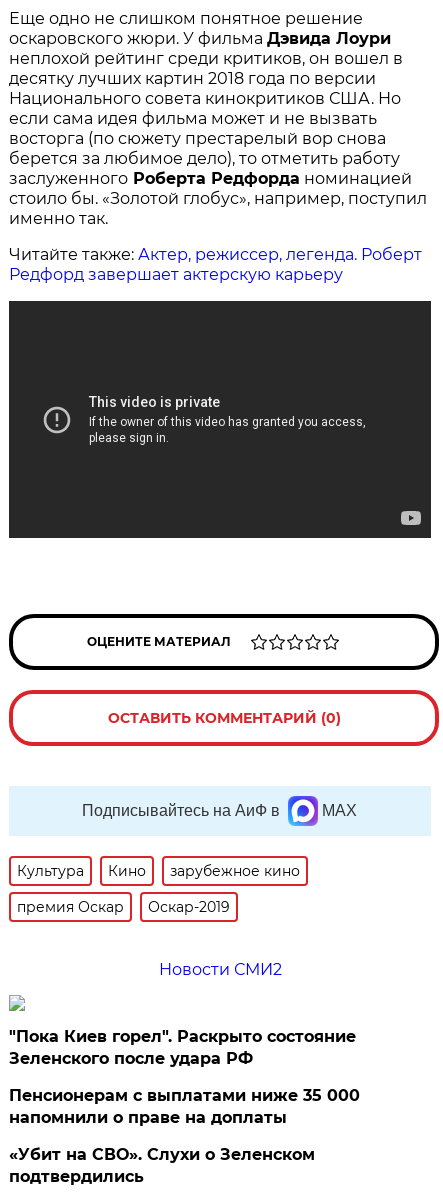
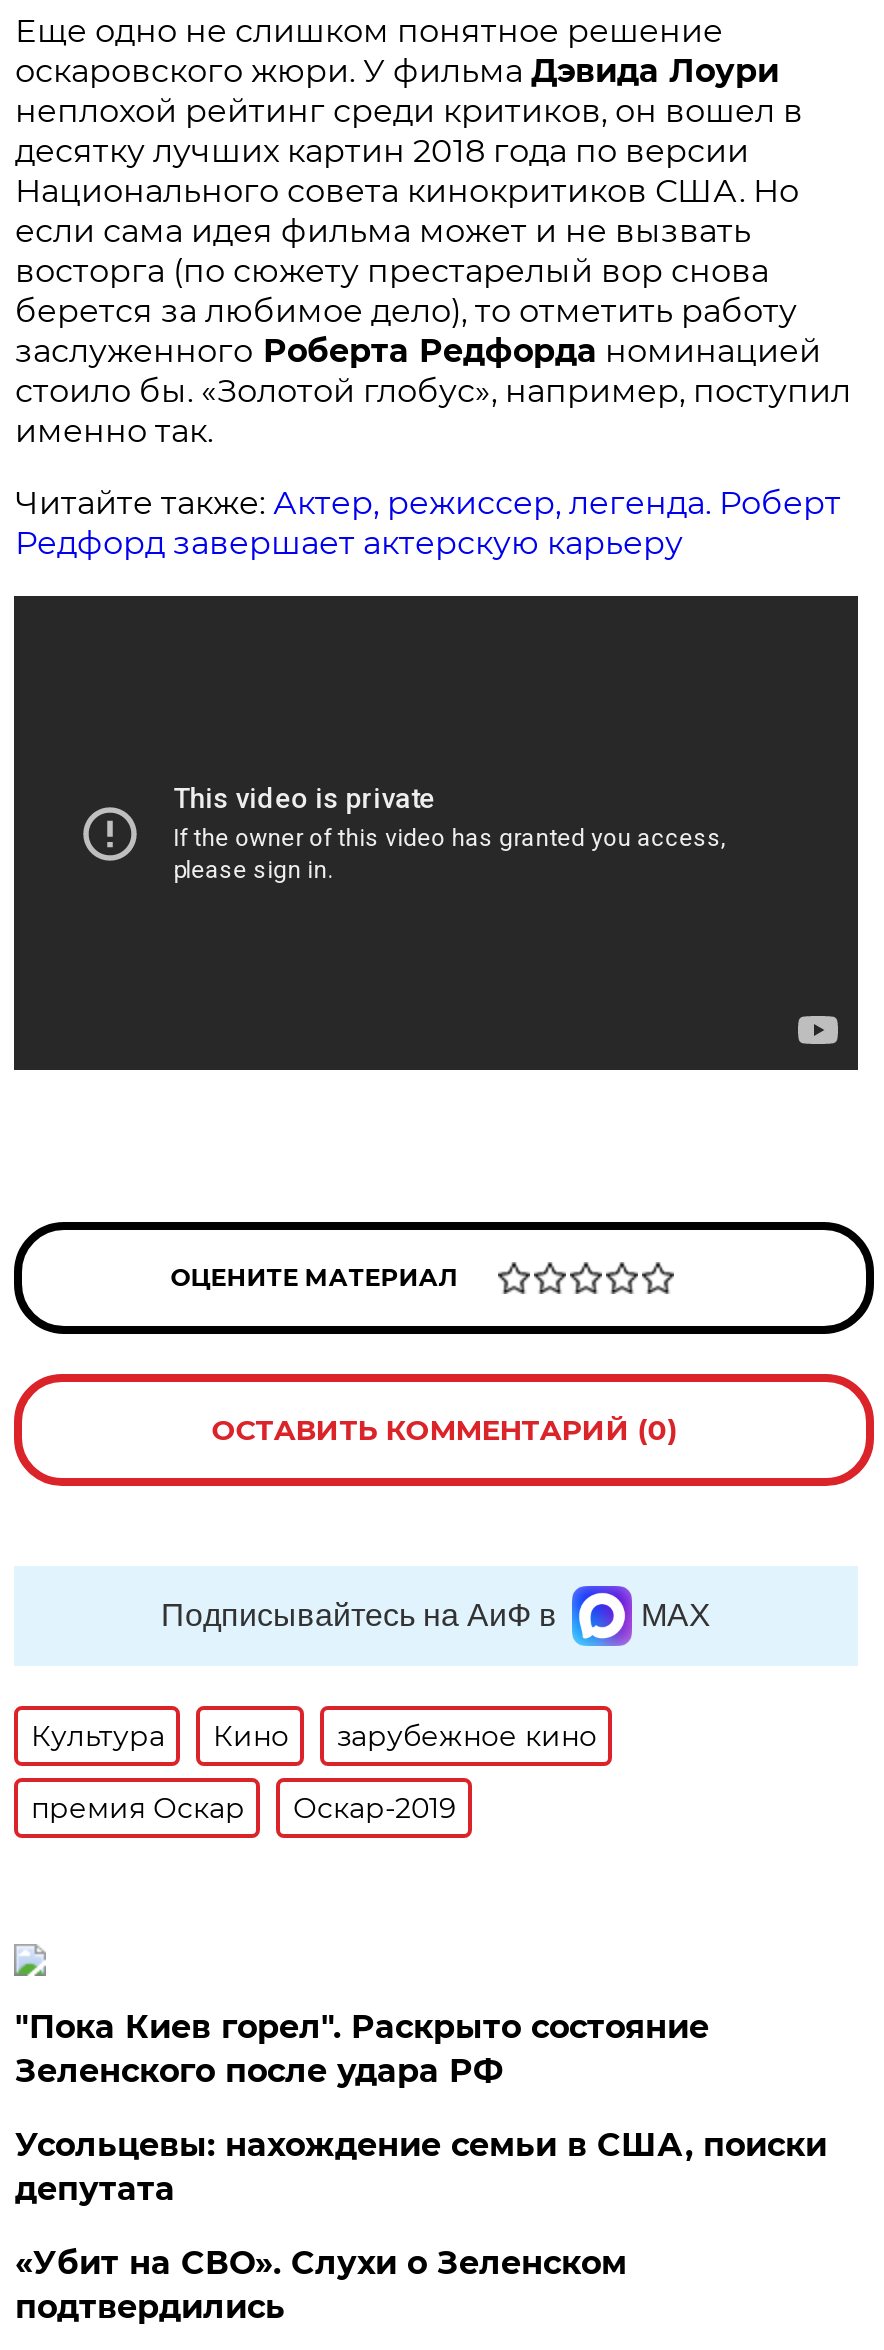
[159,960,282,979] Новости СМИ2 -> none
[9,1086,360,1127] Пенсионерам с выплатами ниже 35 000 | напомнили о праве на доплаты -> [15,2125,827,2207] Усольцевы: нахождение семьи в США, поиски | депутата

